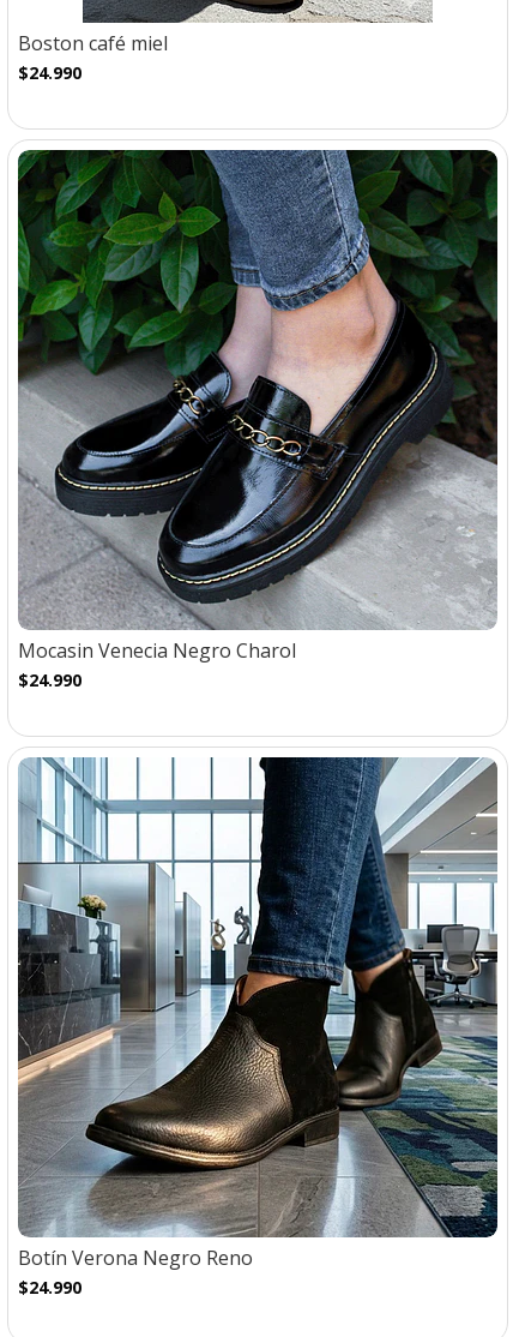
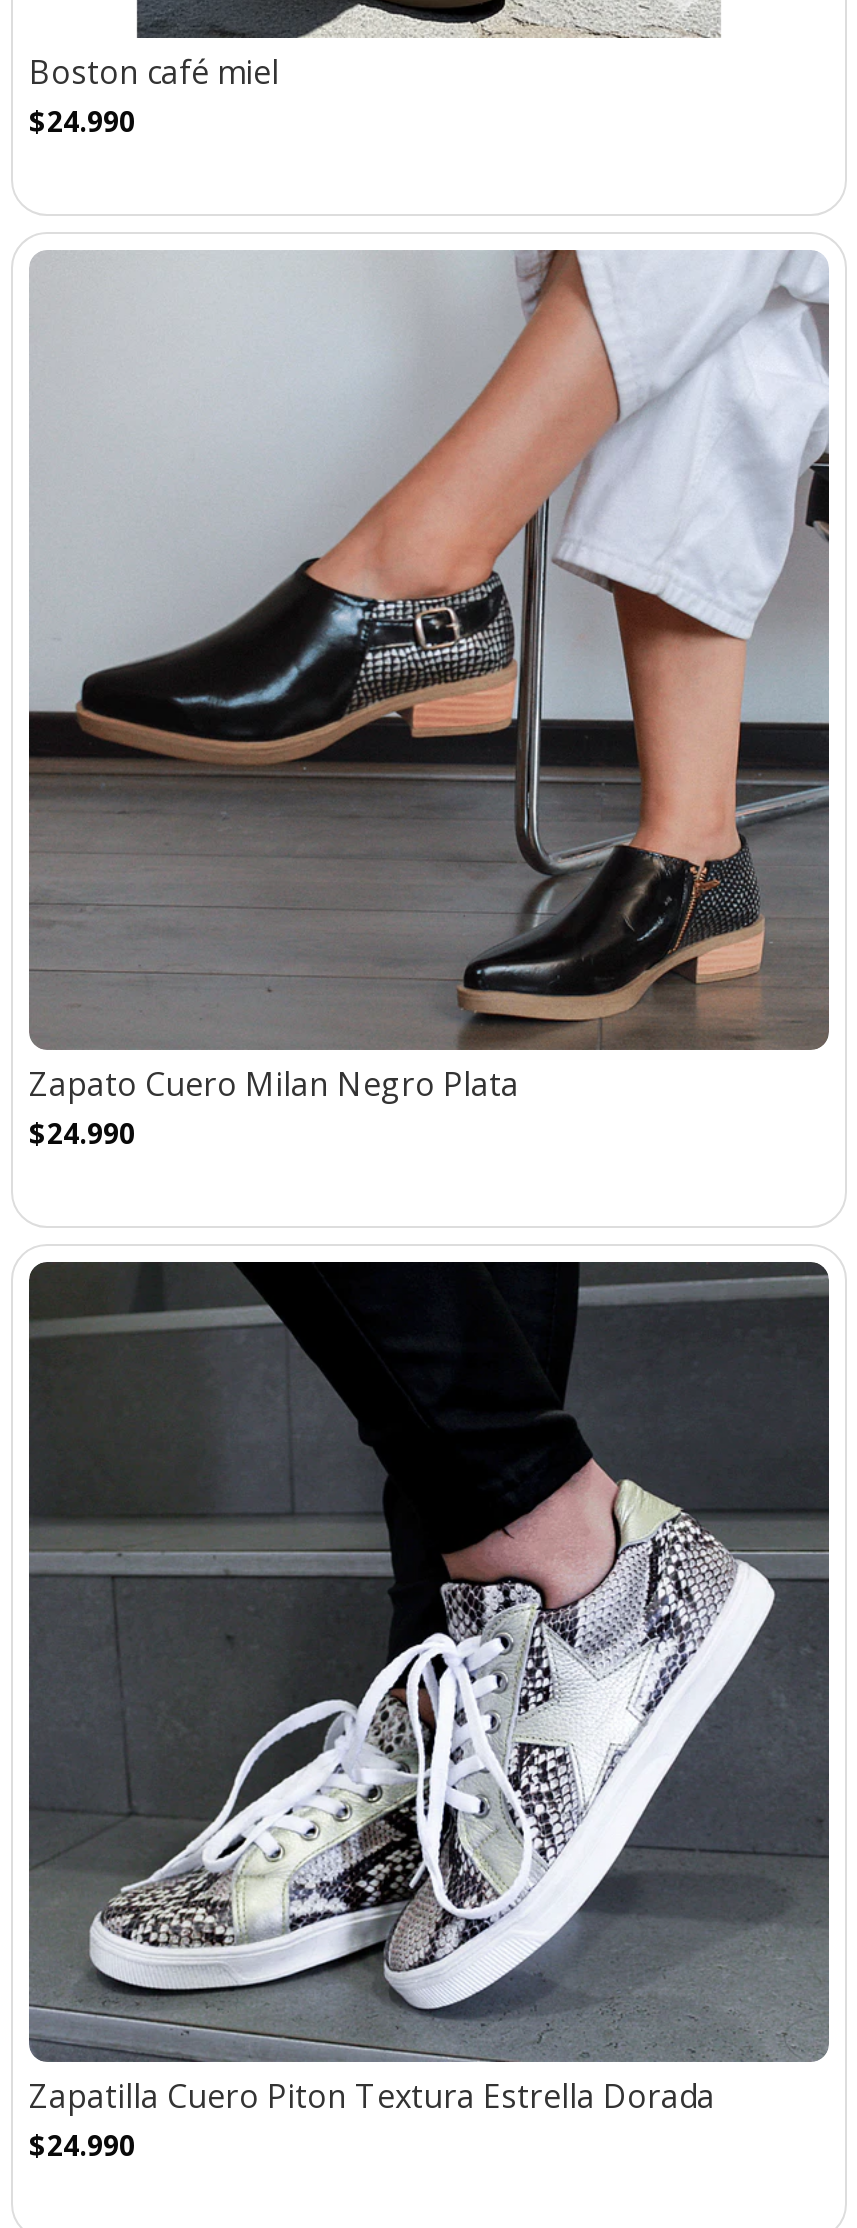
[17,149,499,664] [image] | Mocasin Venecia Negro Charol -> [29,250,831,1106] [image] | Zapato Cuero Milan Negro Plata
[17,756,497,1271] [image] | Botín Verona Negro Reno -> [27,1260,831,2118] [image] | Zapatilla Cuero Piton Textura Estrella Dorada

